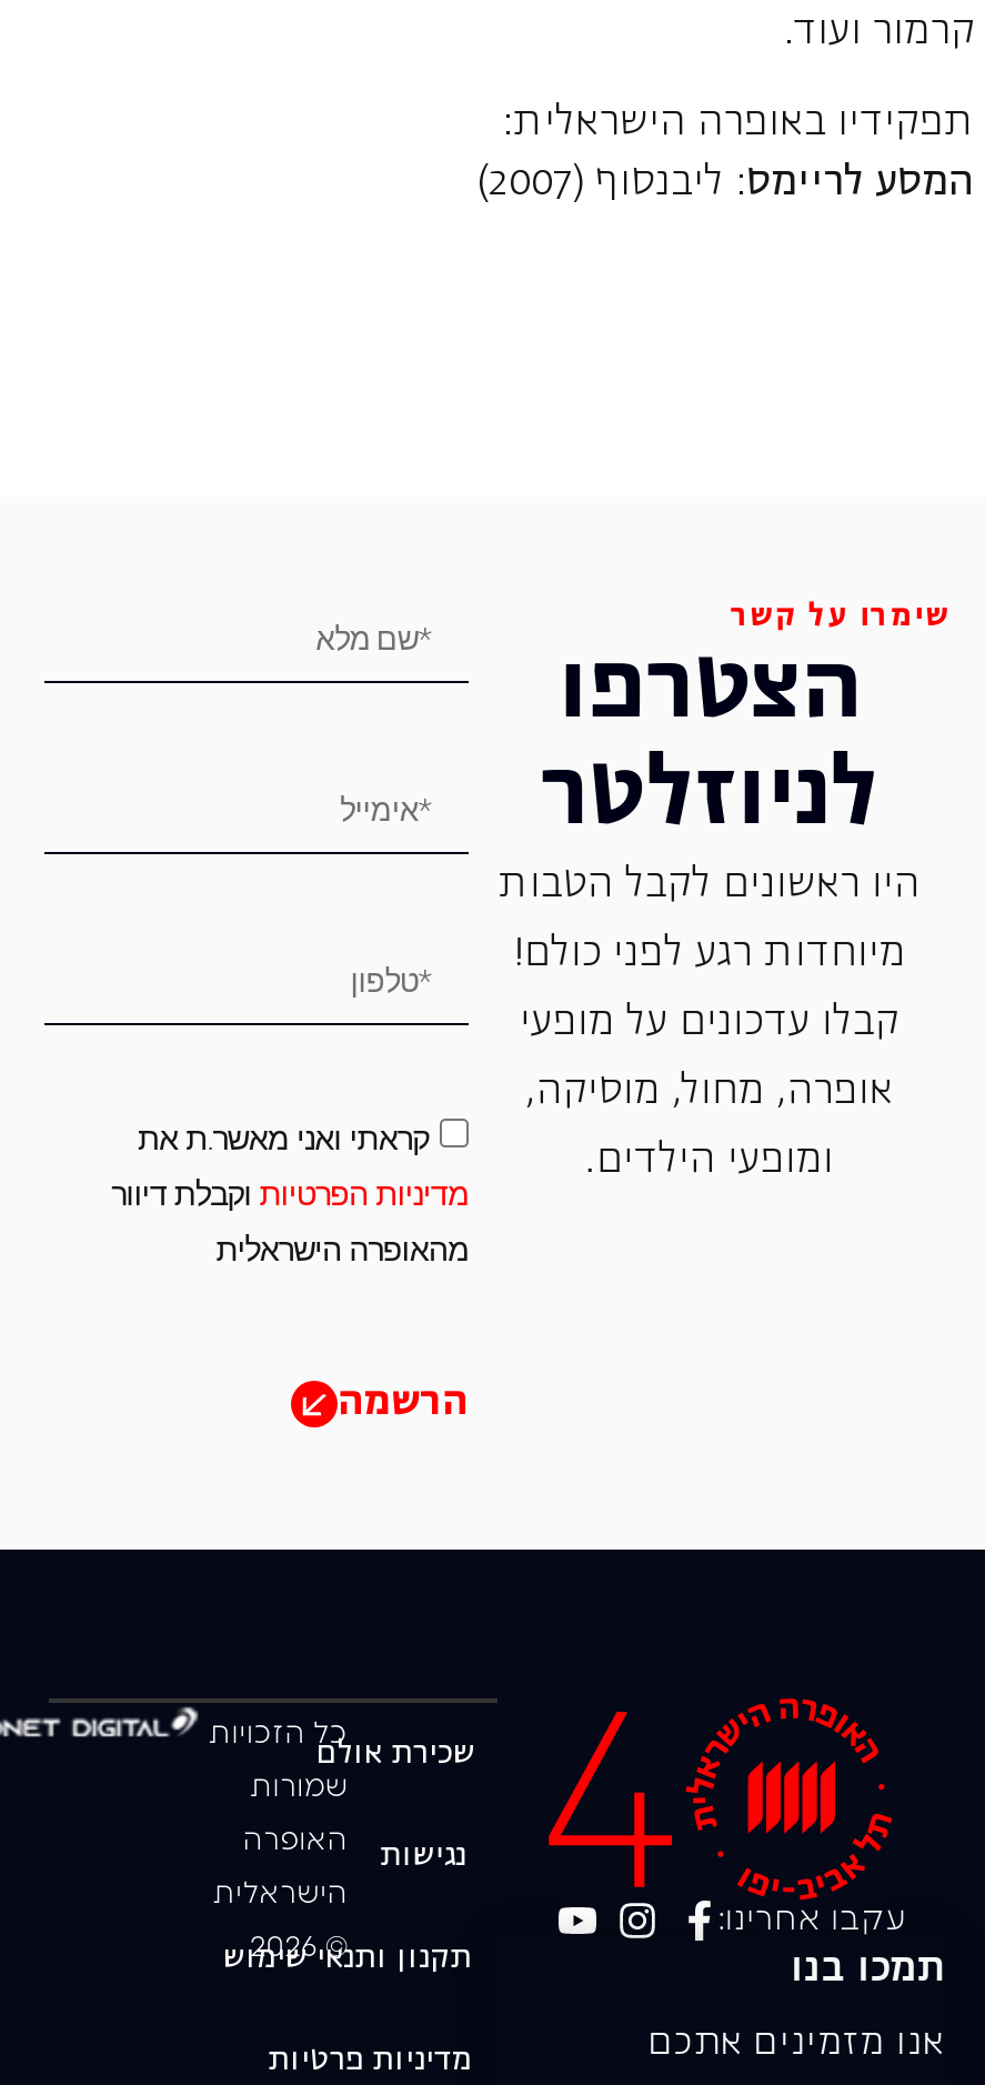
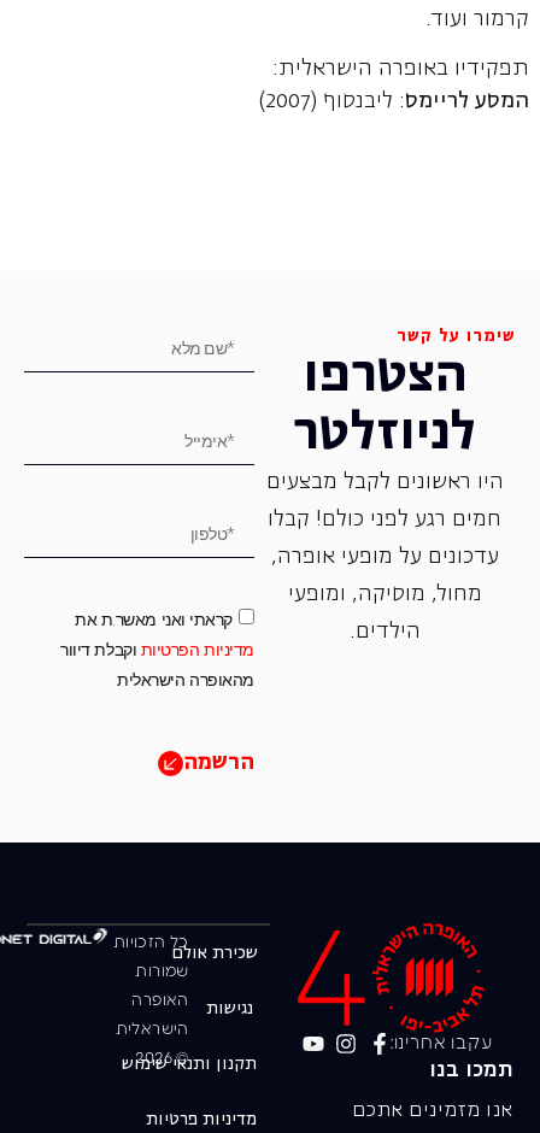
[498,866,920,906] היו ראשונים לקבל הטבות -> [266,472,504,493] היו ראשונים לקבל מבצעים
[513,935,906,975] מיוחדות רגע לפני כולם! -> [268,509,502,531] חמים רגע לפני כולם! קבלו
[519,1004,899,1044] קבלו עדכונים על מופעי -> [271,546,499,568] עדכונים על מופעי אופרה,
[525,1073,894,1113] אופרה, מחול, מוסיקה, -> [288,584,482,606] מחול, מוסיקה, ומופעי
[585,1142,834,1182] ומופעי הילדים. -> [349,621,421,643] הילדים.

